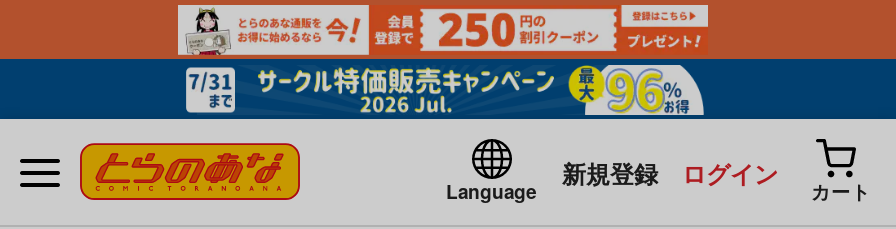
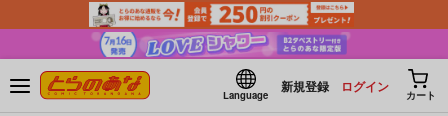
[6,57,890,121] [image] -> [3,28,445,60] [image]

